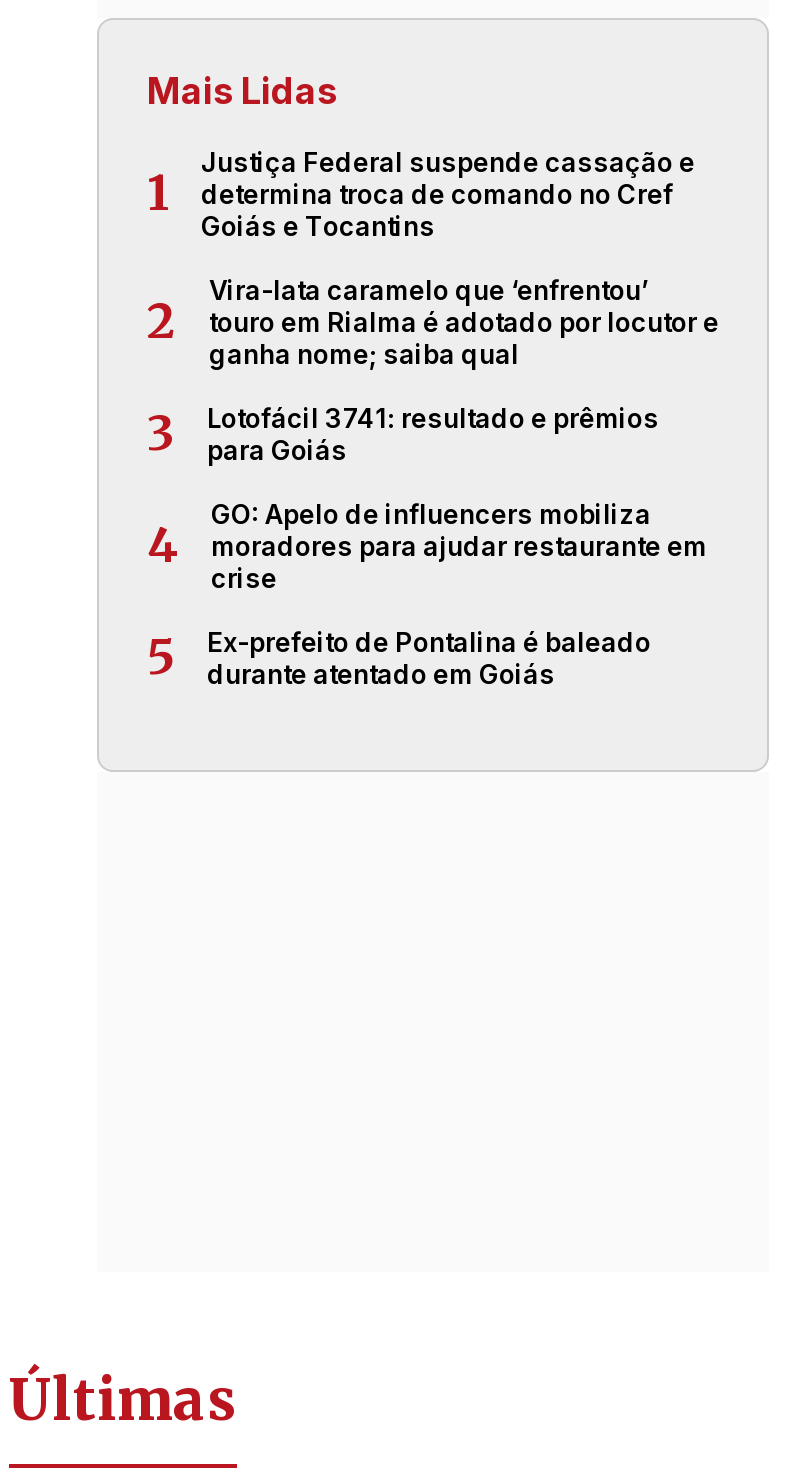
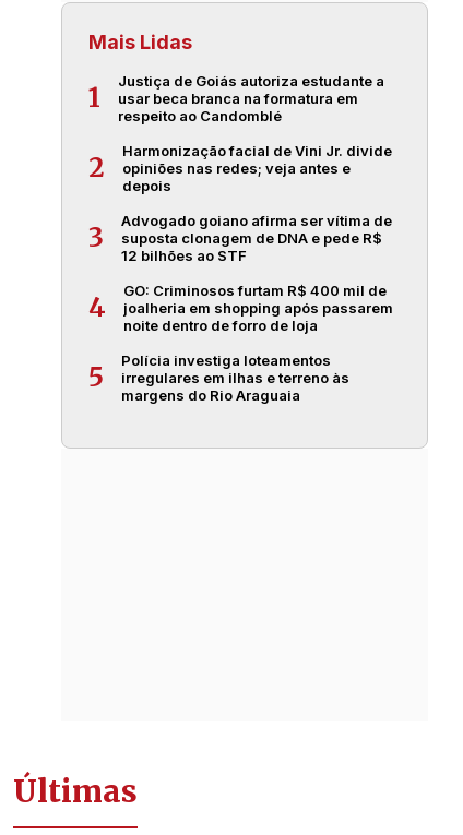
[201,145,695,241] Justiça Federal suspende cassação e | determina troca de comando no Cref | Goiás e Tocantins -> [118,72,384,124] Justiça de Goiás autoriza estudante a | usar beca branca na formatura em | respeito ao Candomblé
[209,273,719,369] Vira-lata caramelo que ‘enfrentou’ | touro em Rialma é adotado por locutor e | ganha nome; saiba qual -> [122,142,392,194] Harmonização facial de Vini Jr. divide | opiniões nas redes; veja antes e | depois
[207,401,659,465] Lotofácil 3741: resultado e prêmios | para Goiás -> [121,211,392,264] Advogado goiano afirma ser vítima de | suposta clonagem de DNA e pede R$ | 12 bilhões ao STF
[211,497,707,593] GO: Apelo de influencers mobiliza | moradores para ajudar restaurante em | crise -> [123,281,393,334] GO: Criminosos furtam R$ 400 mil de | joalheria em shopping após passarem | noite dentro de forro de loja
[207,625,651,689] Ex-prefeito de Pontalina é baleado | durante atentado em Goiás -> [121,351,349,404] Polícia investiga loteamentos | irregulares em ilhas e terreno às | margens do Rio Araguaia

